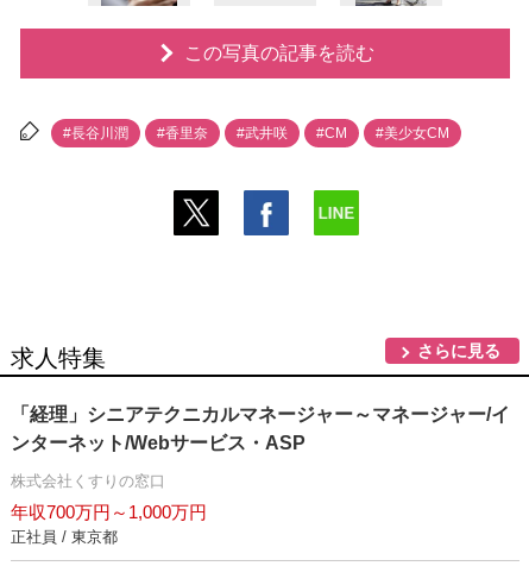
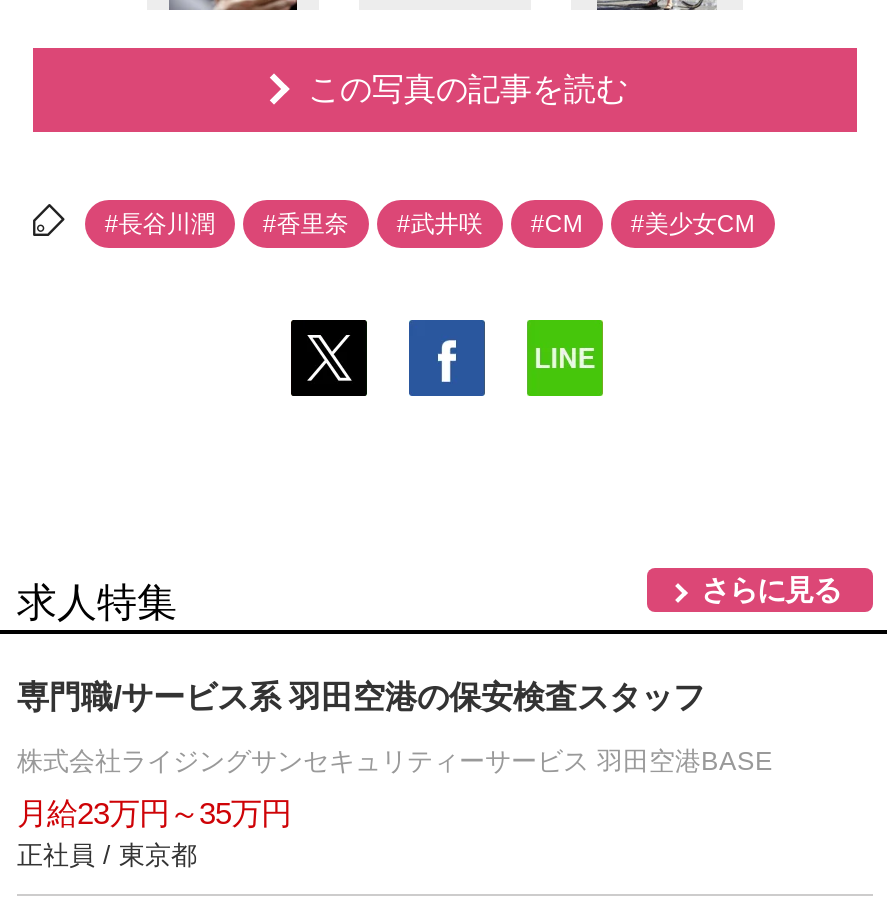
[11,404,510,452] 「経理」シニアテクニカルマネージャー～マネージャー/イ | ンターネット/Webサービス・ASP -> [17,679,705,713] 専門職/サービス系 羽田空港の保安検査スタッフ
[11,471,165,489] 株式会社くすりの窓口 -> [17,745,773,775] 株式会社ライジングサンセキュリティーサービス 羽田空港BASE
[11,501,207,521] 年収700万円～1,000万円 -> [17,795,291,829] 月給23万円～35万円

